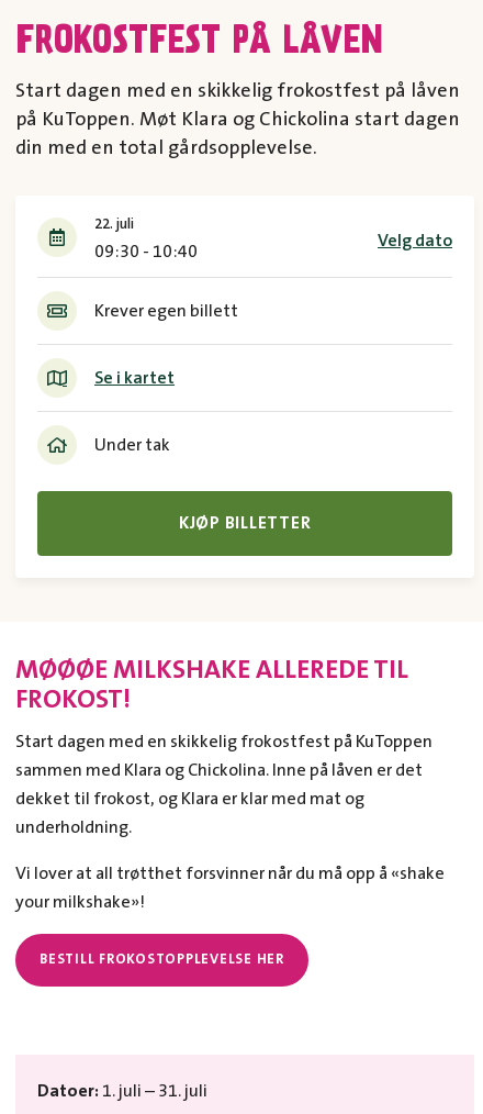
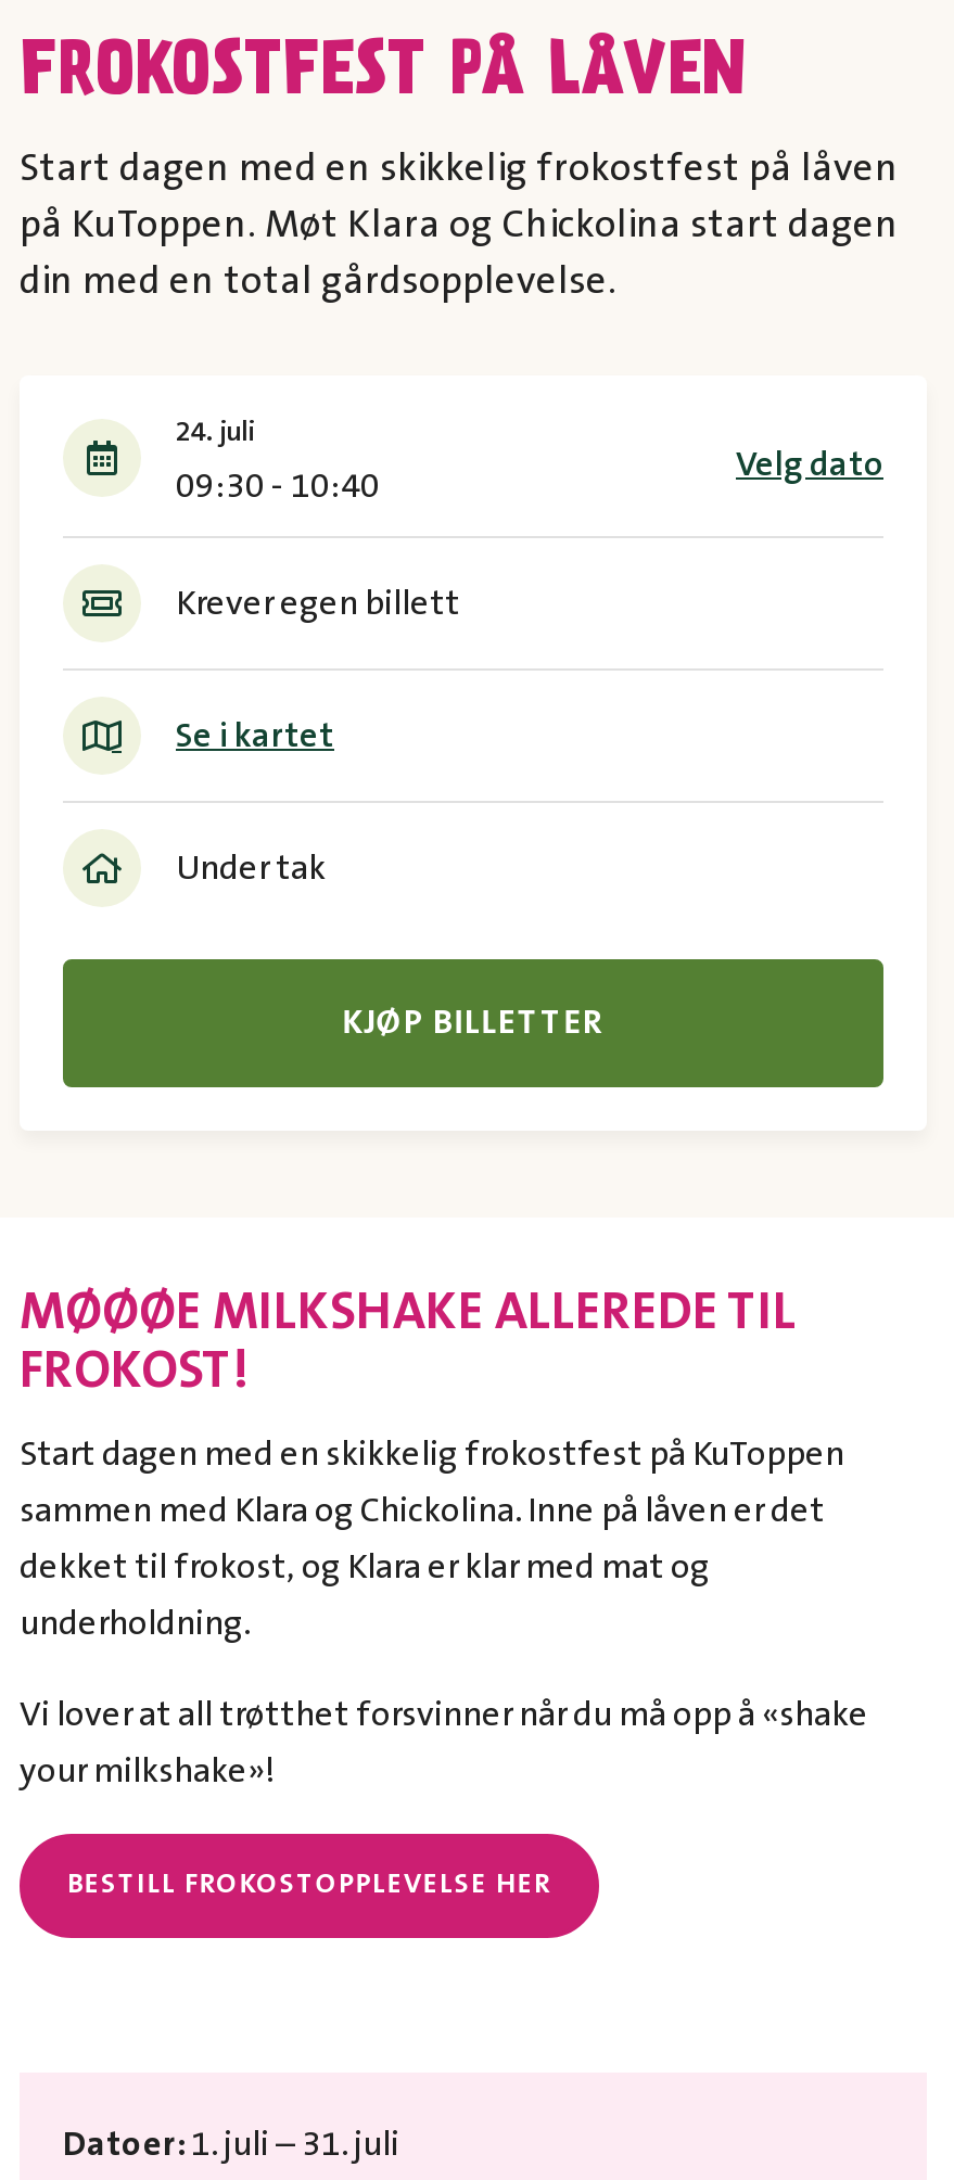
[94,216,134,232] 22. juli -> [176,417,254,447] 24. juli

